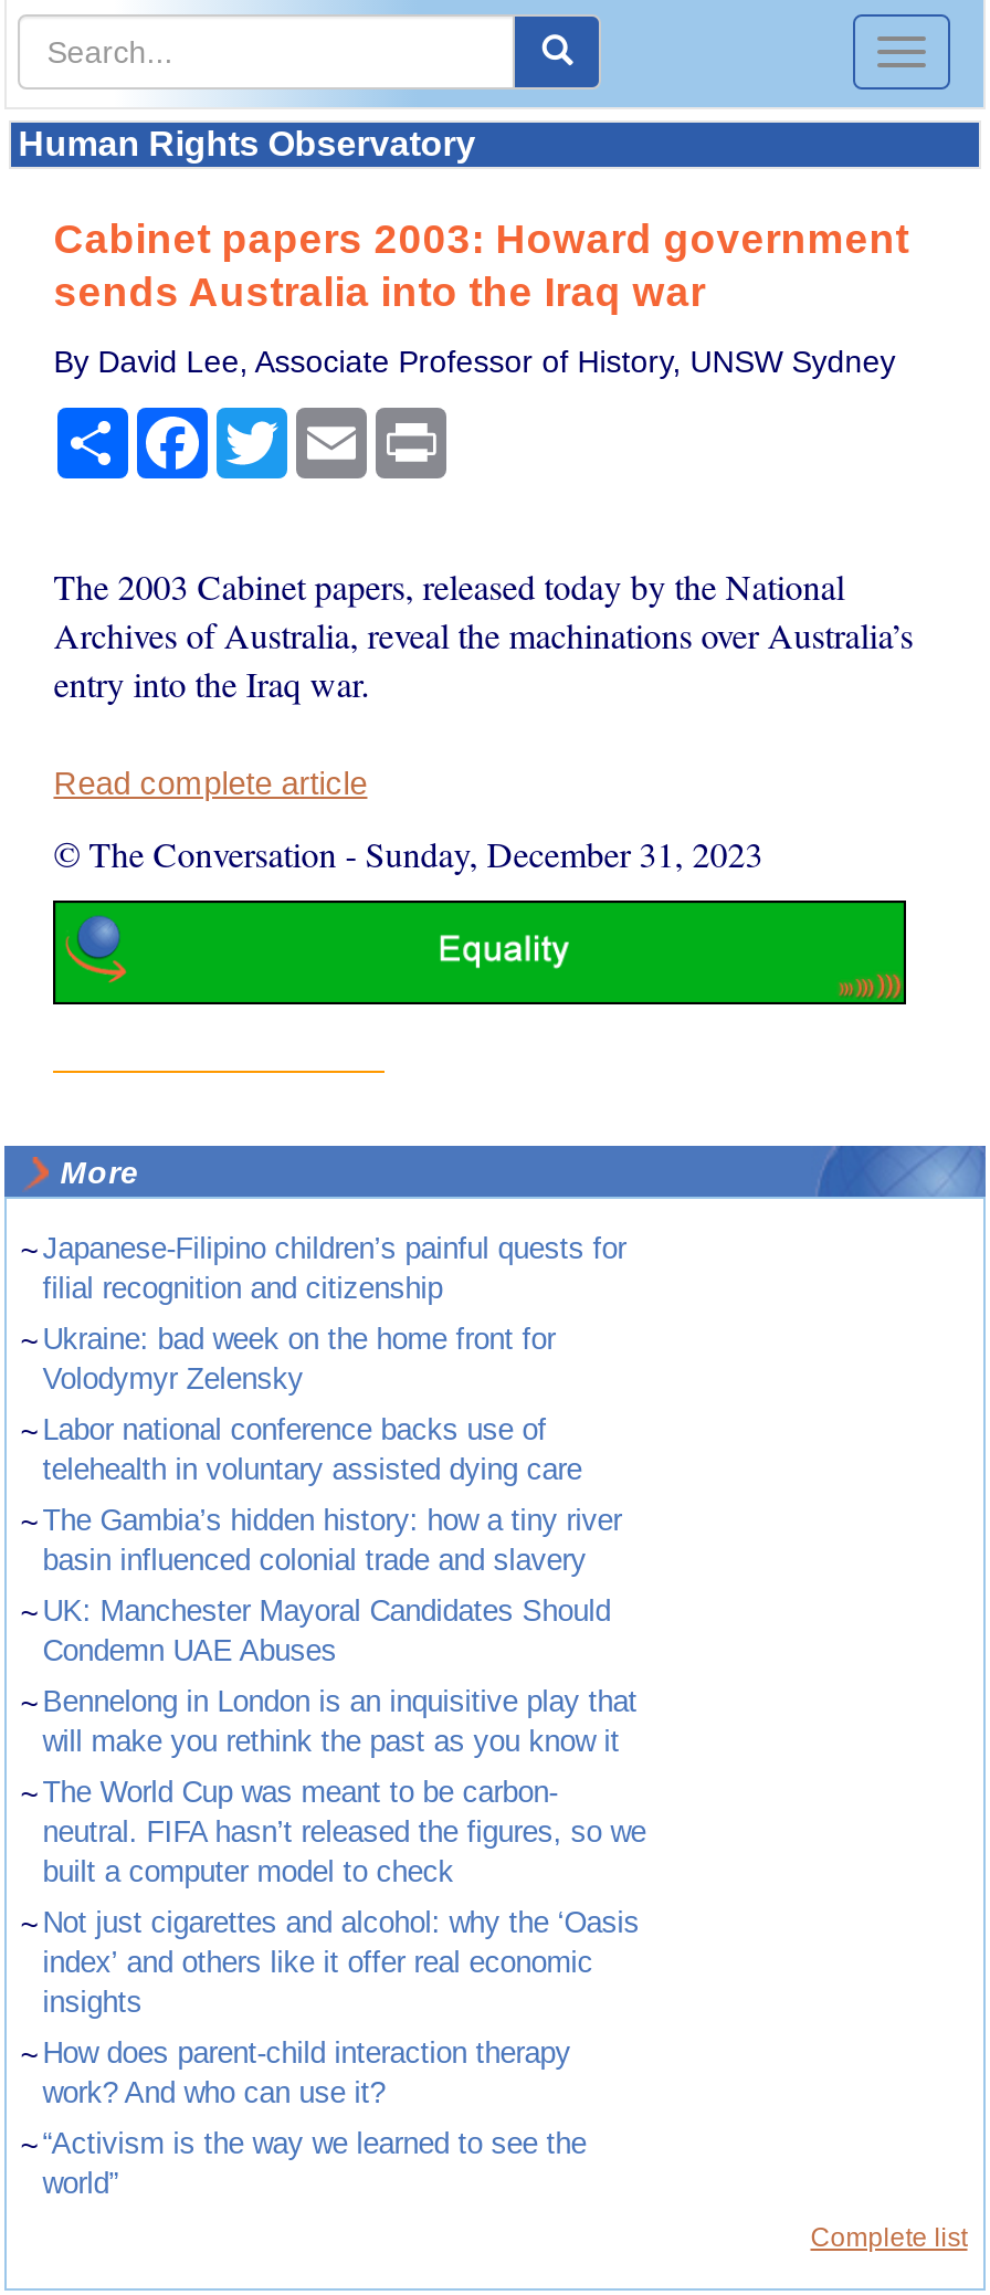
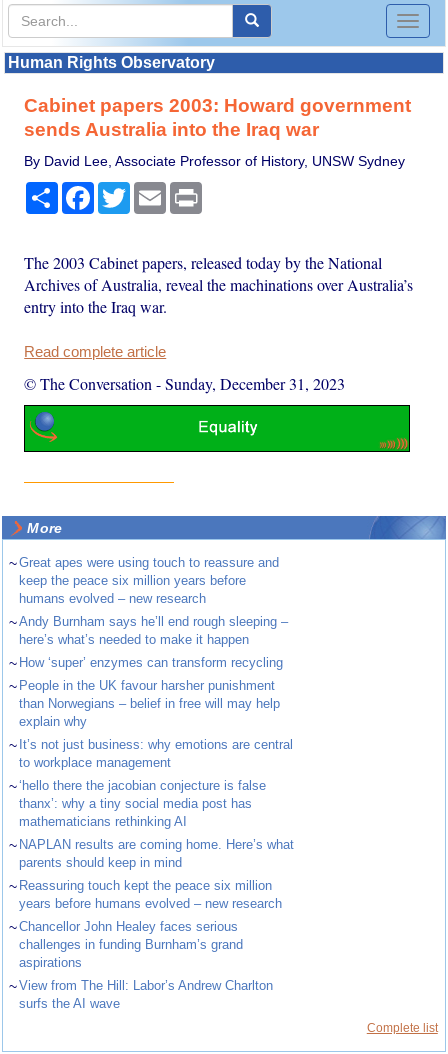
[20,1233,646,2201] ~ Japanese-Filipino children’s painful quests for | filial recognition and citizenship | ~ Ukraine: bad week on the home front for | Volodymyr Zelensky | ~ Labor national conference backs use of | telehealth in voluntary assisted dying care | ~ The Gambia’s hidden history: how a tiny river | basin influenced colonial trade and slavery | ~ UK: Manchester Mayoral Candidates Should | Condemn UAE Abuses | ~ Bennelong in London is an inquisitive play that | will make you rethink the past as you know it | ~ The World Cup was meant to be carbon- | neutral. FIFA hasn’t released the figures, so we | built a computer model to check | ~ Not just cigarettes and alcohol: why the ‘Oasis | index’ and others like it offer real economic | insights | ~ How does parent-child interaction therapy | work? And who can use it? | ~ “Activism is the way we learned to see the | world” -> [9,555,294,1011] ~ Great apes were using touch to reassure and | keep the peace six million years before | humans evolved – new research | ~ Andy Burnham says he’ll end rough sleeping – | here’s what’s needed to make it happen | ~ How ‘super’ enzymes can transform recycling | ~ People in the UK favour harsher punishment | than Norwegians – belief in free will may help | explain why | ~ It’s not just business: why emotions are central | to workplace management | ~ ‘hello there the jacobian conjecture is false | thanx’: why a tiny social media post has | mathematicians rethinking AI | ~ NAPLAN results are coming home. Here’s what | parents should keep in mind | ~ Reassuring touch kept the peace six million | years before humans evolved – new research | ~ Chancellor John Healey faces serious | challenges in funding Burnham’s grand | aspirations | ~ View from The Hill: Labor’s Andrew Charlton | surfs the AI wave

